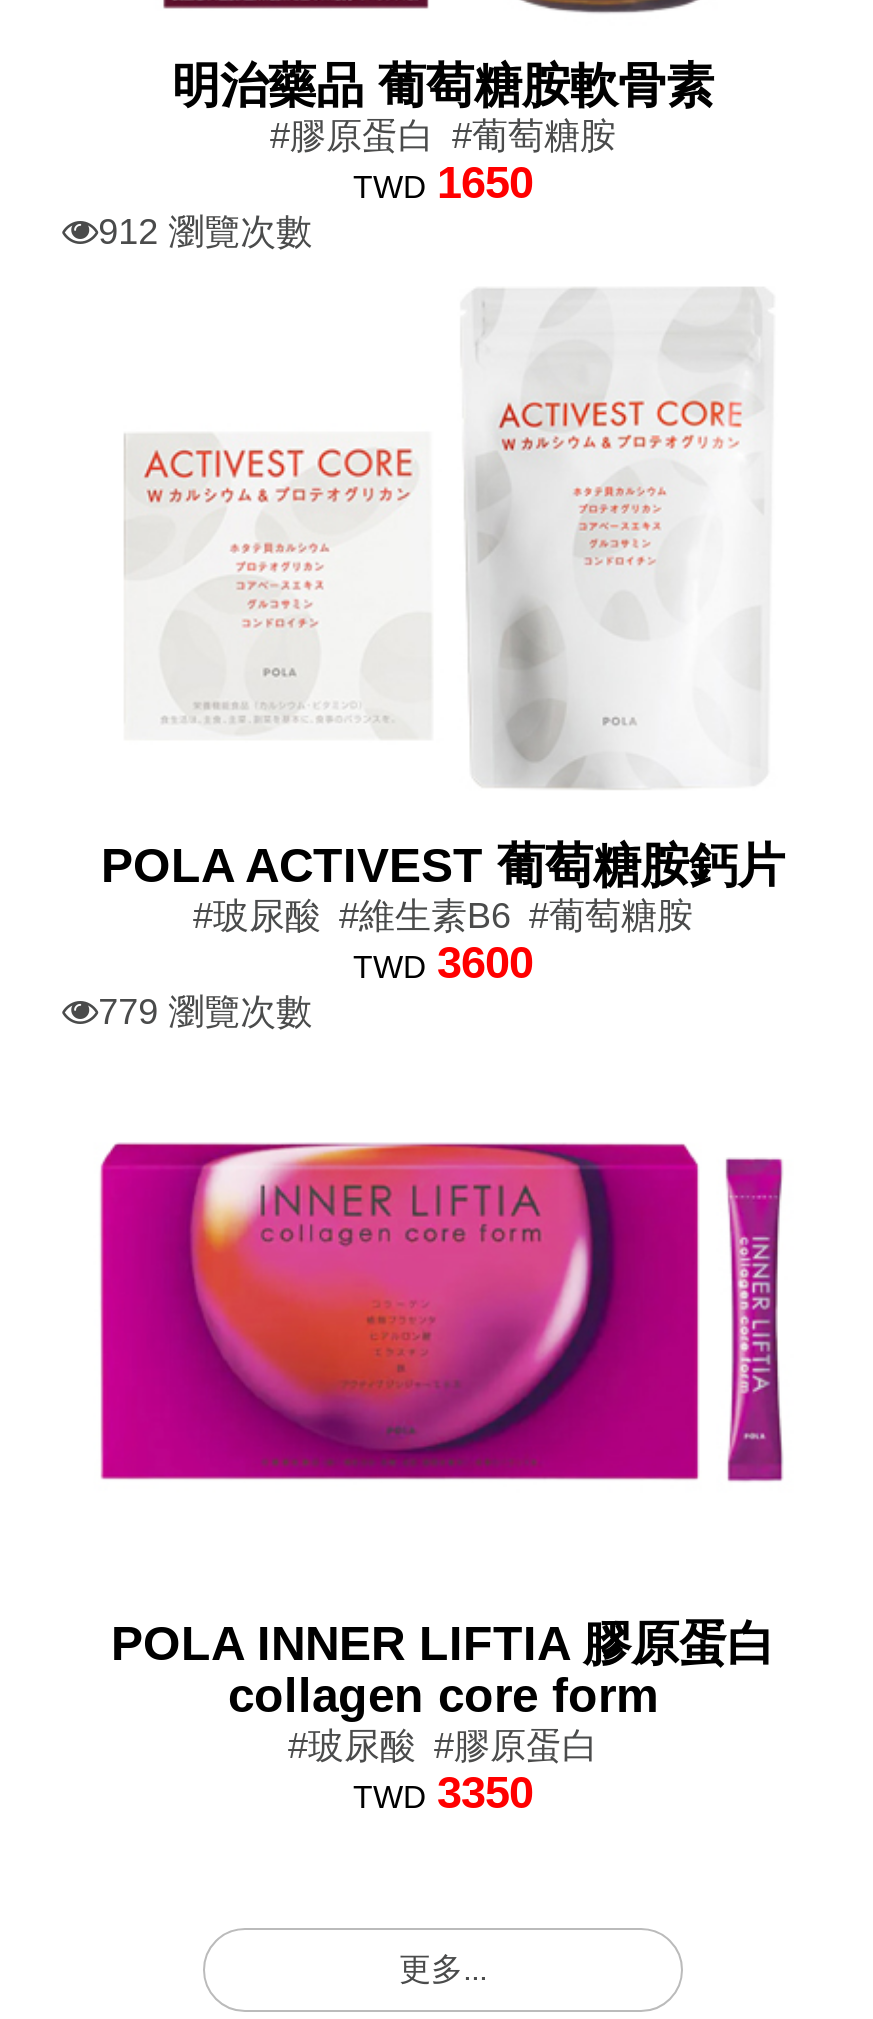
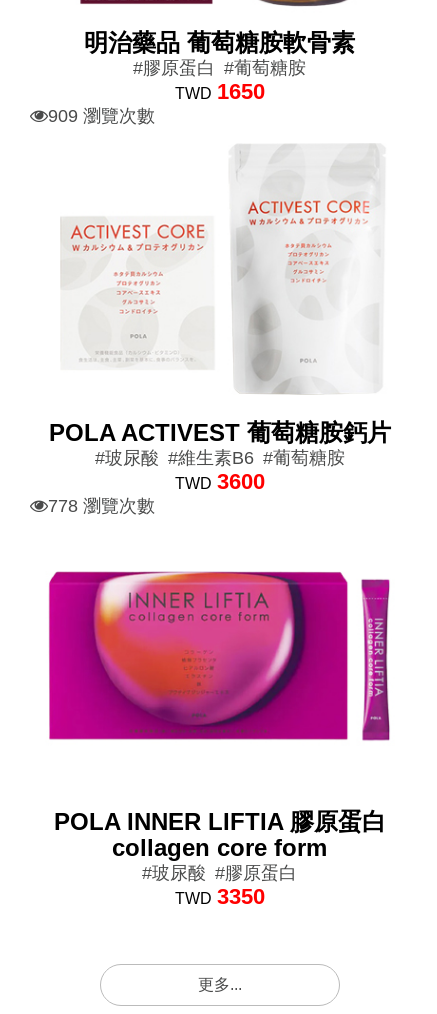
[98,212,312,252] 912 瀏覽次數 -> [48,106,155,126] 909 瀏覽次數
[98,992,312,1032] 779 瀏覽次數 -> [48,496,155,516] 778 瀏覽次數

